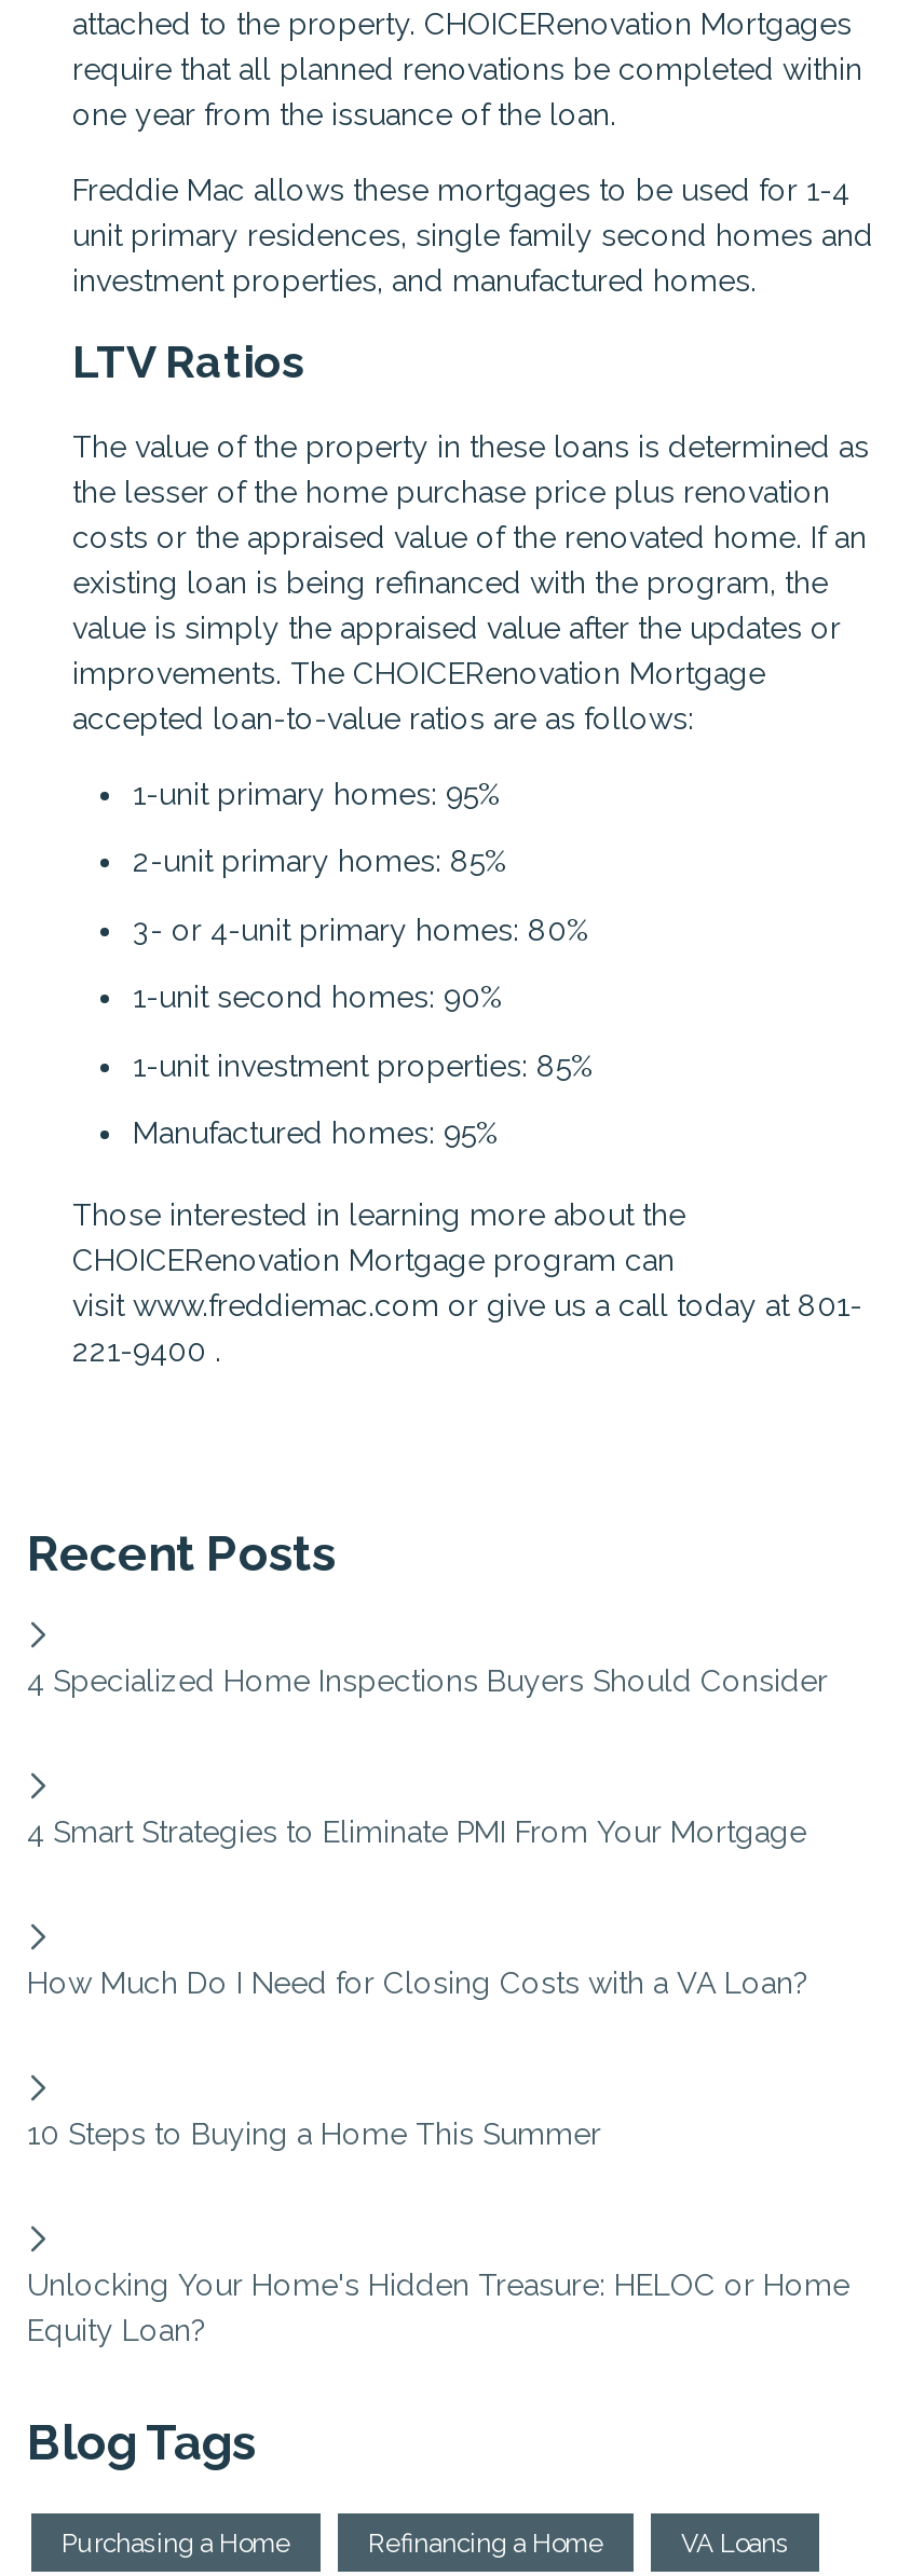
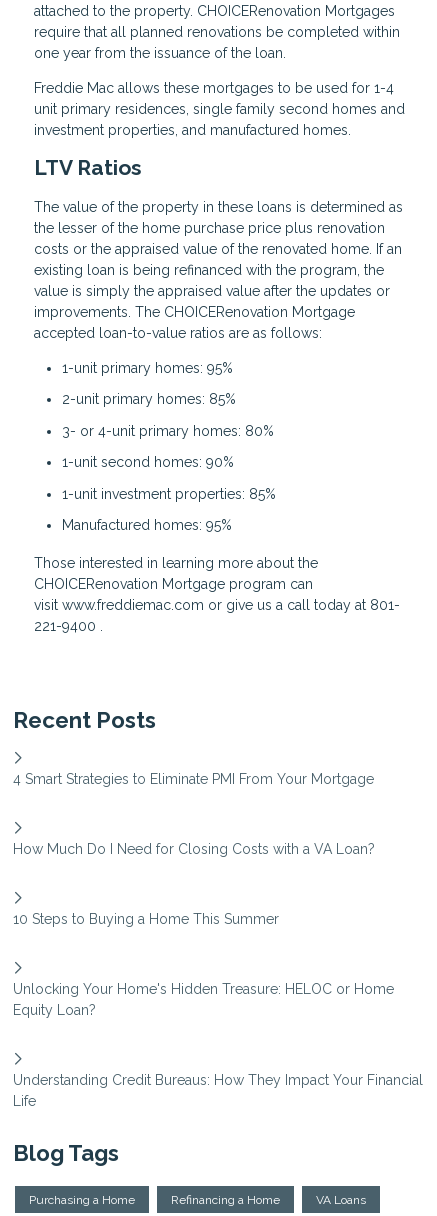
[27,1664,828,1698] 4 Specialized Home Inspections Buyers Should Consider -> none
moved [27,1815,849,2348] -> [13,771,394,1018]: 4 Smart Strategies to Eliminate PMI From Your Mortgage | How Much Do I Need for Closing Costs with a VA Loan? | 10 Steps to Buying a Home This Summer | Unlocking Your Home's Hidden Treasure: HELOC or Home | Equity Loan?
none -> [13,1072,423,1109] Understanding Credit Bureaus: How They Impact Your Financial | Life

